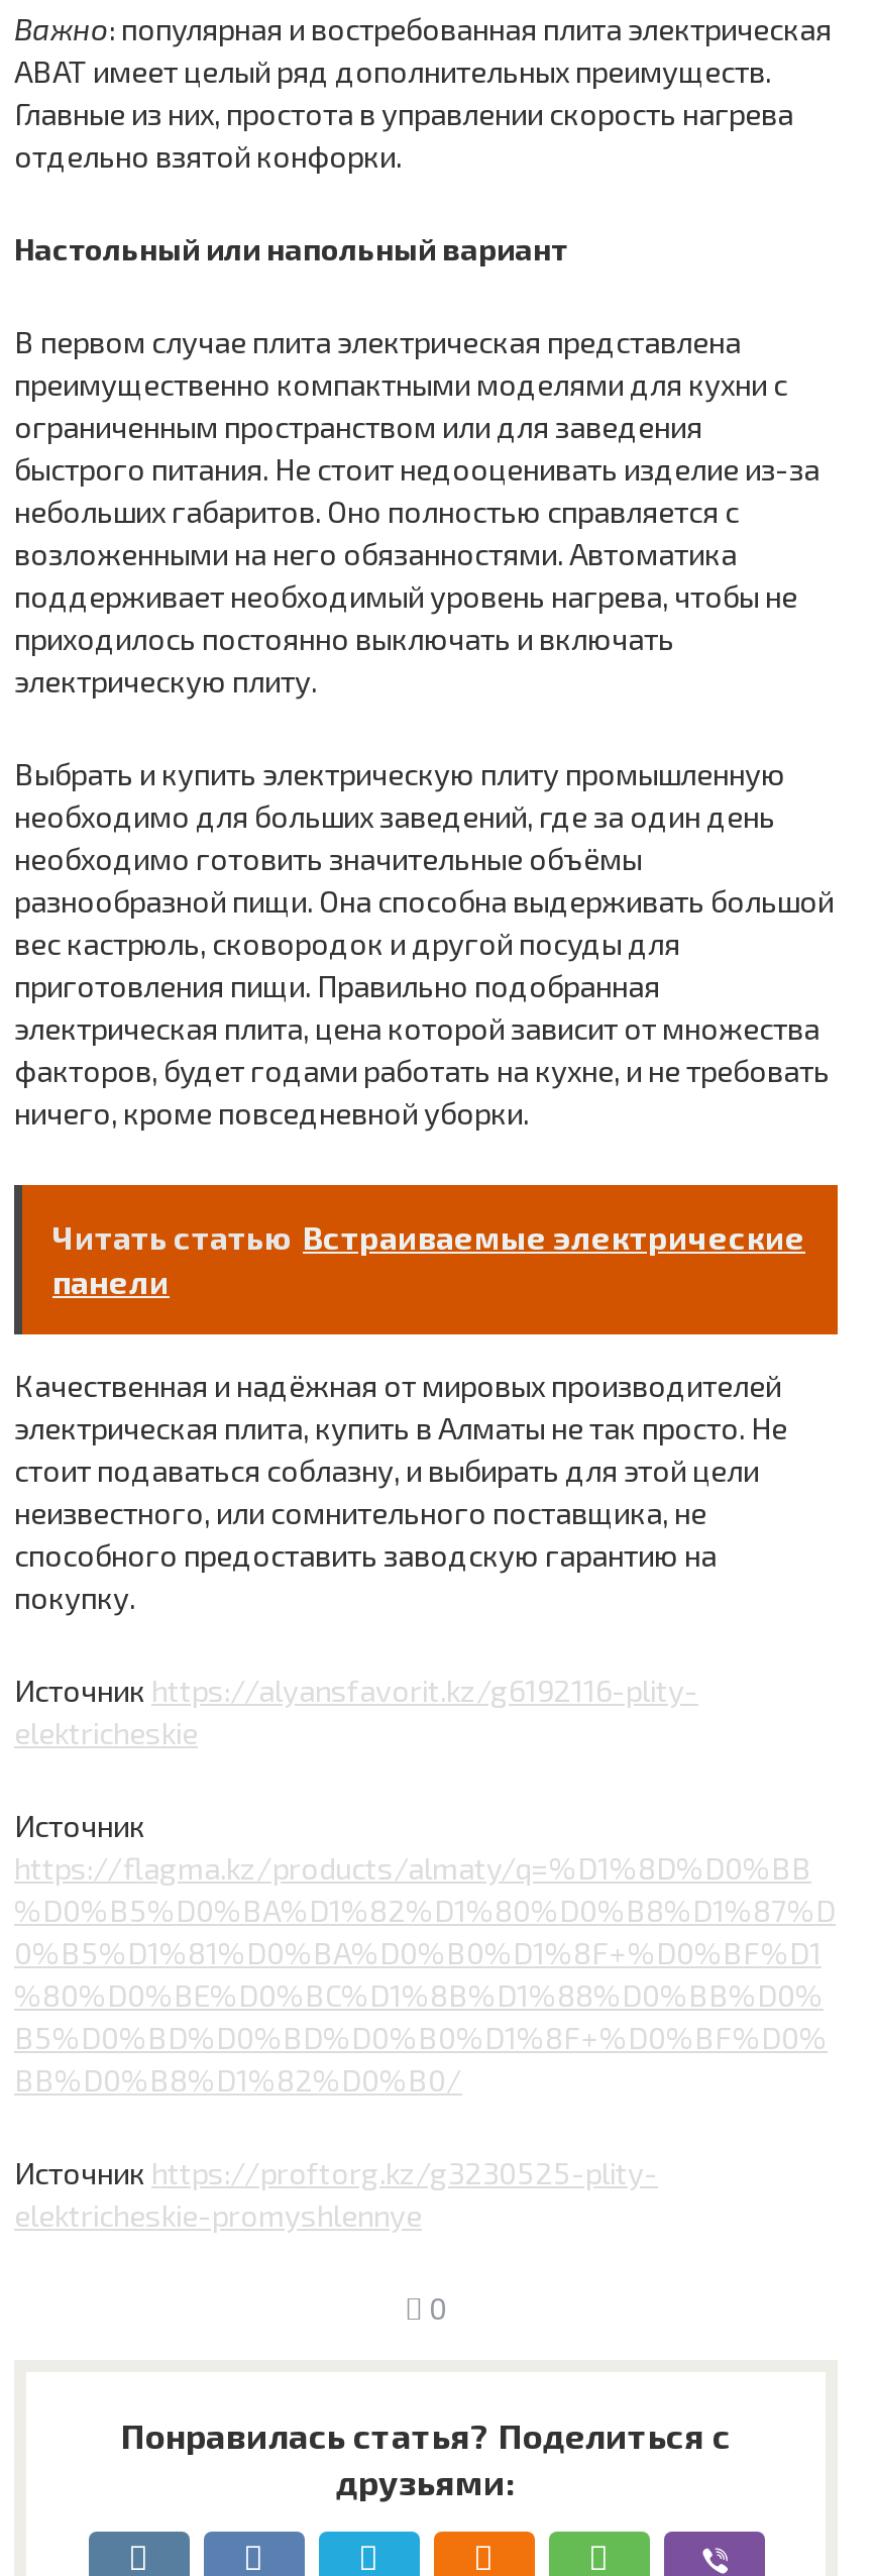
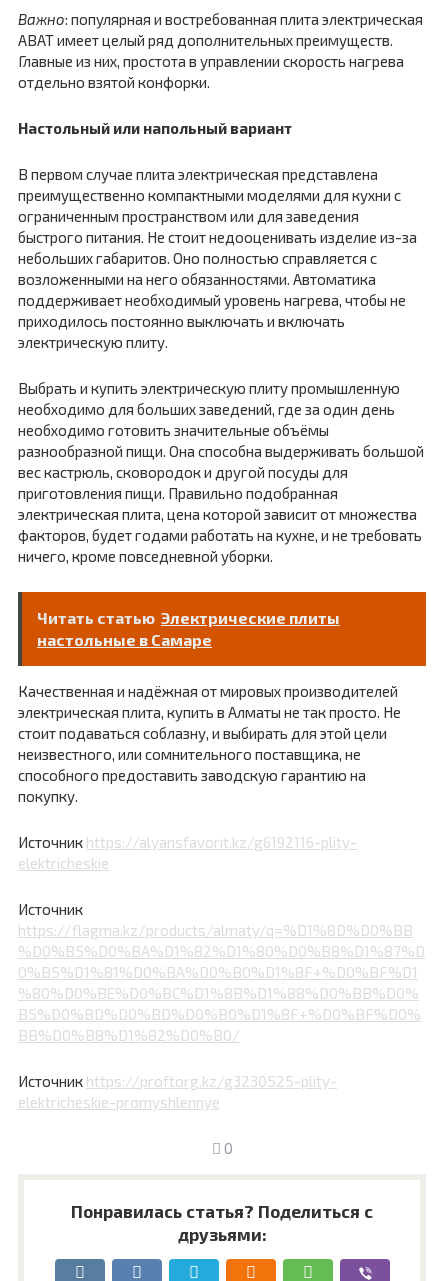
[52,1217,805,1300] Читать статью Встраиваемые электрические | панели -> [37,608,340,649] Читать статью Электрические плиты | настольные в Самаре

